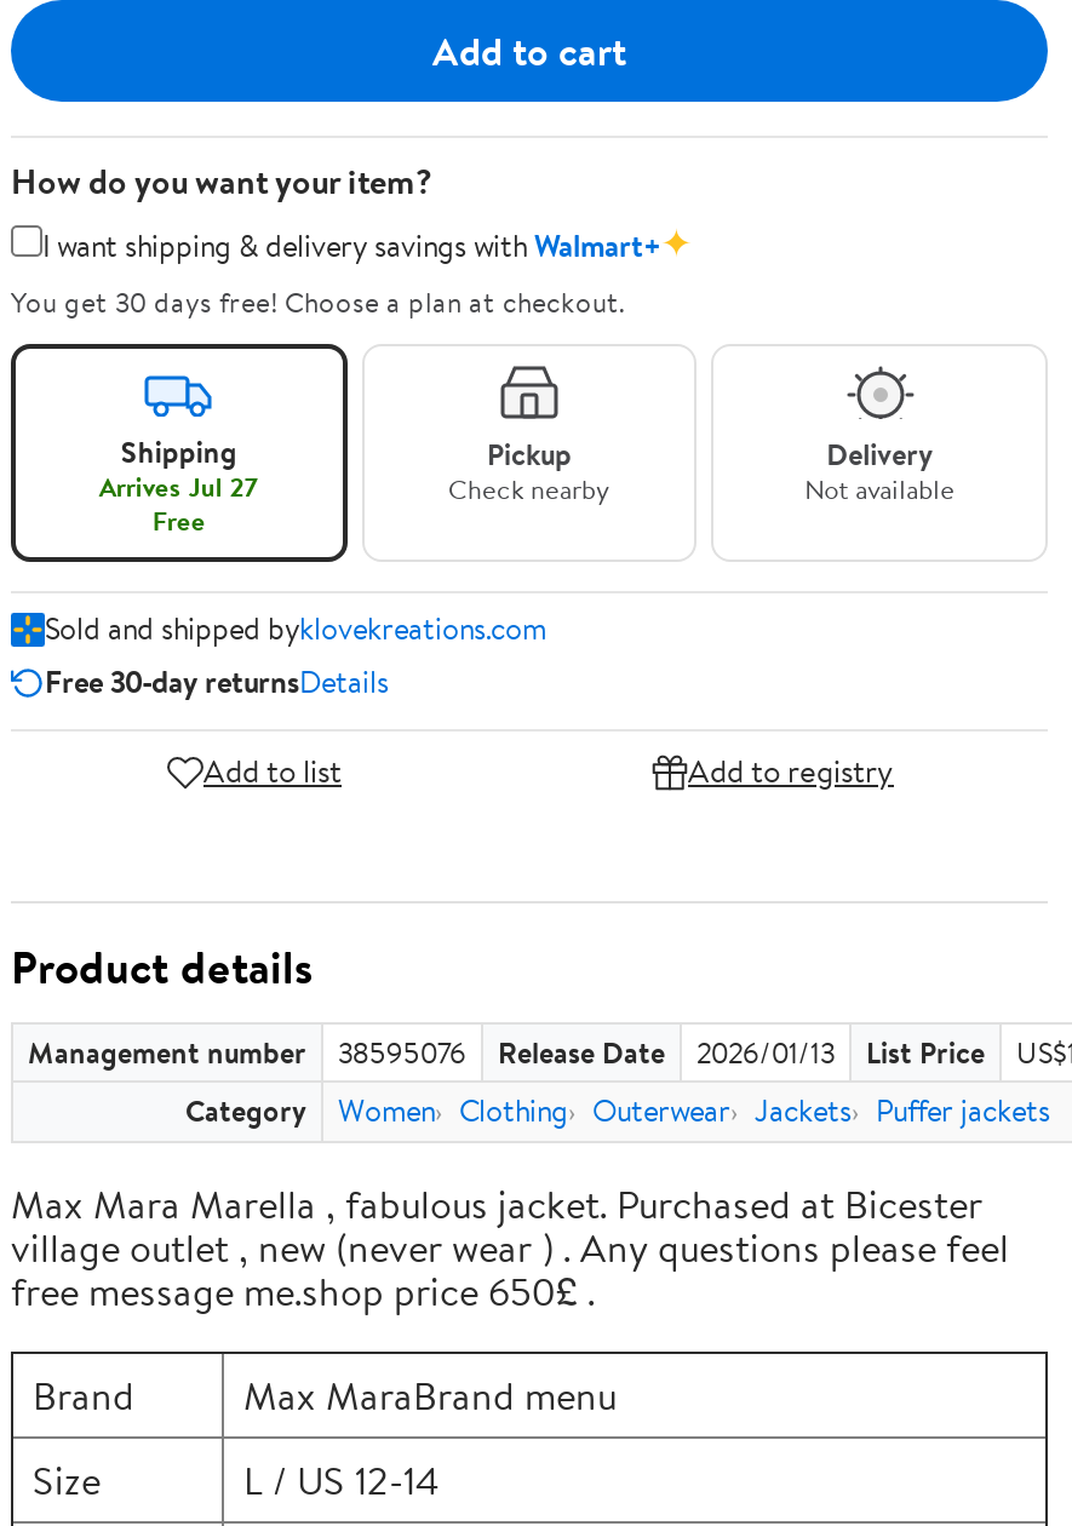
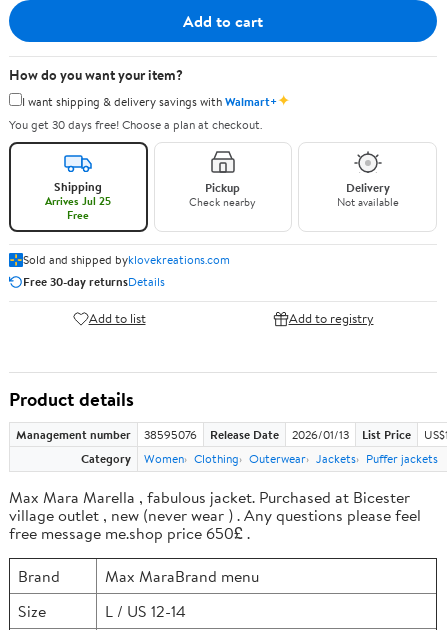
[99,467,259,506] Arrives Jul 27 -> [45,193,111,209] Arrives Jul 25

